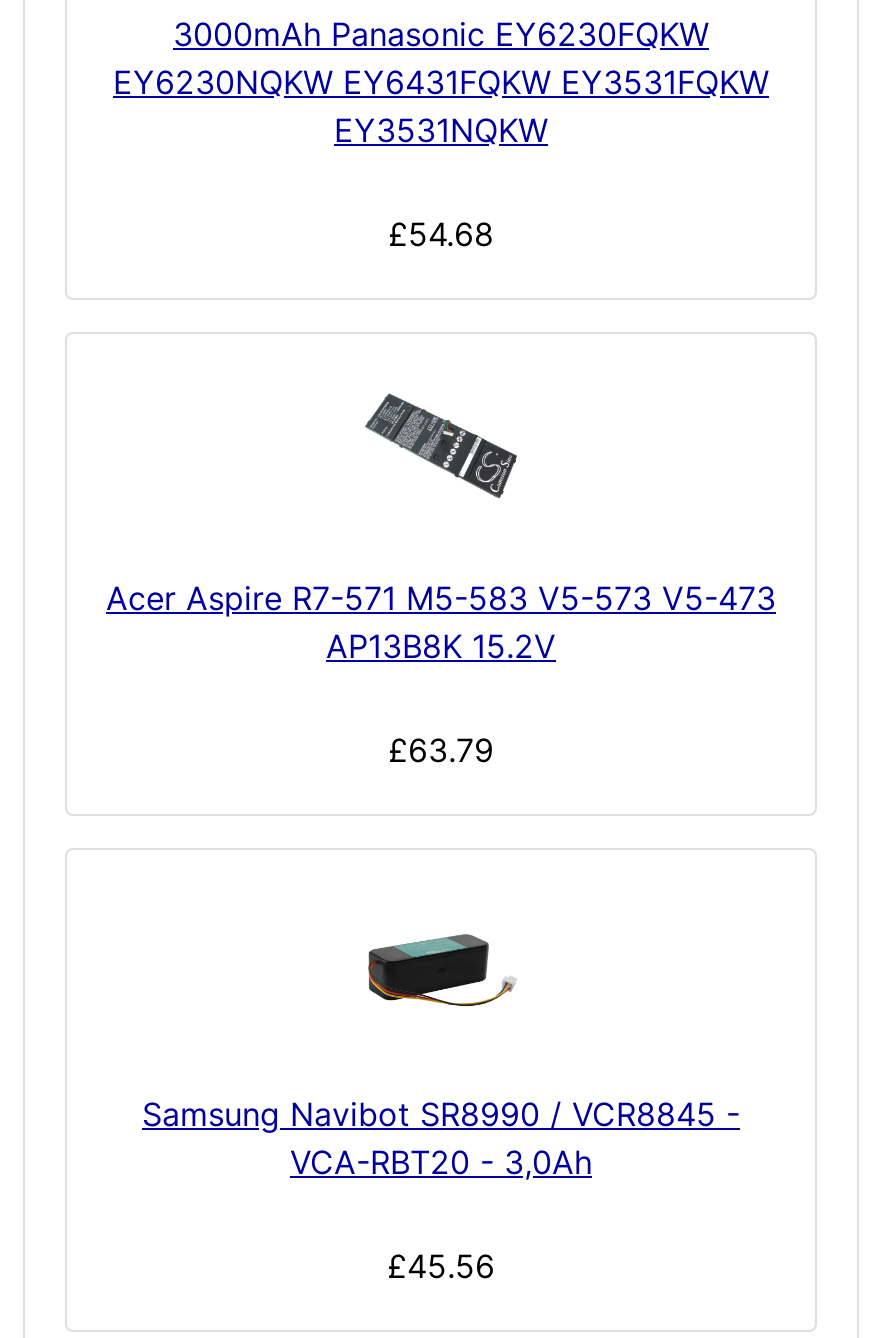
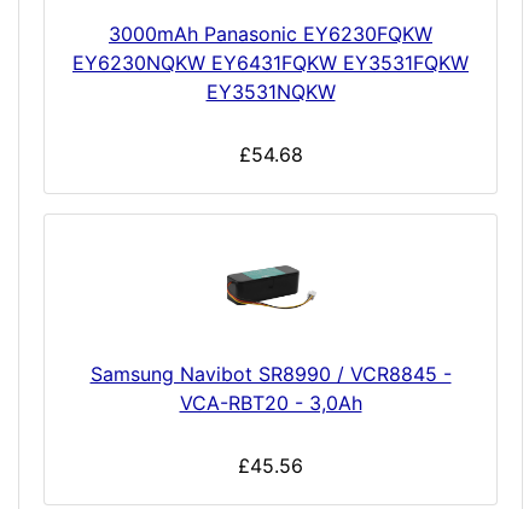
[106,391,776,771] [image] | Acer Aspire R7-571 M5-583 V5-573 V5-473 | AP13B8K 15.2V | £63.79 -> none

